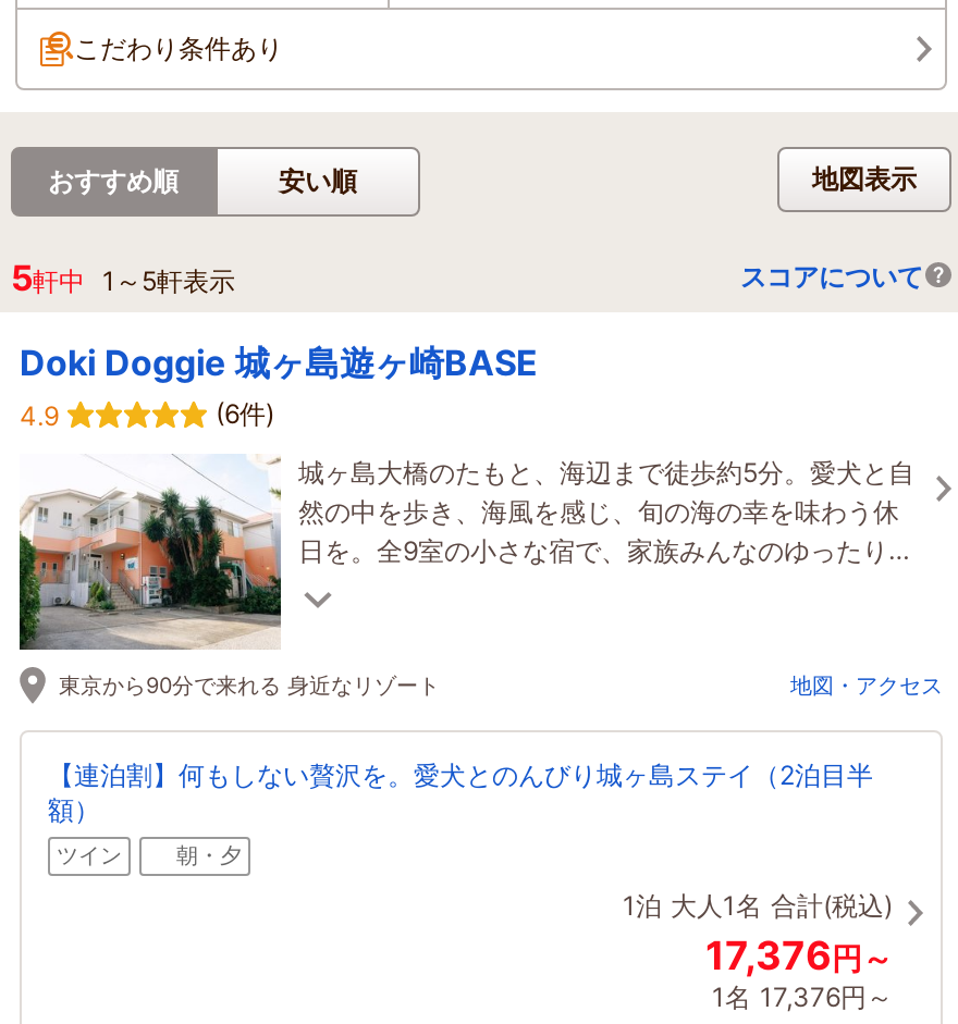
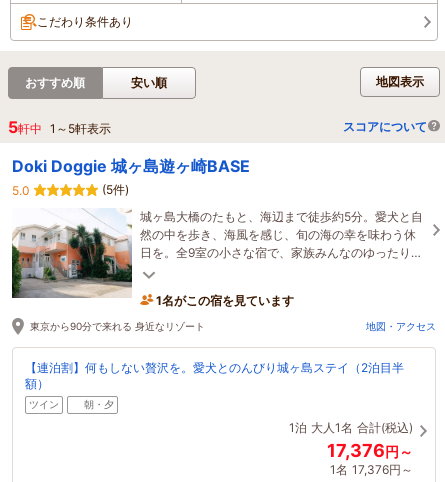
[20,399,59,431] 4.9 -> [12,183,30,198] 5.0
[216,397,274,429] (6件) -> [102,182,129,197] (5件)
none -> [156,293,294,308] 1名がこの宿を見ています

